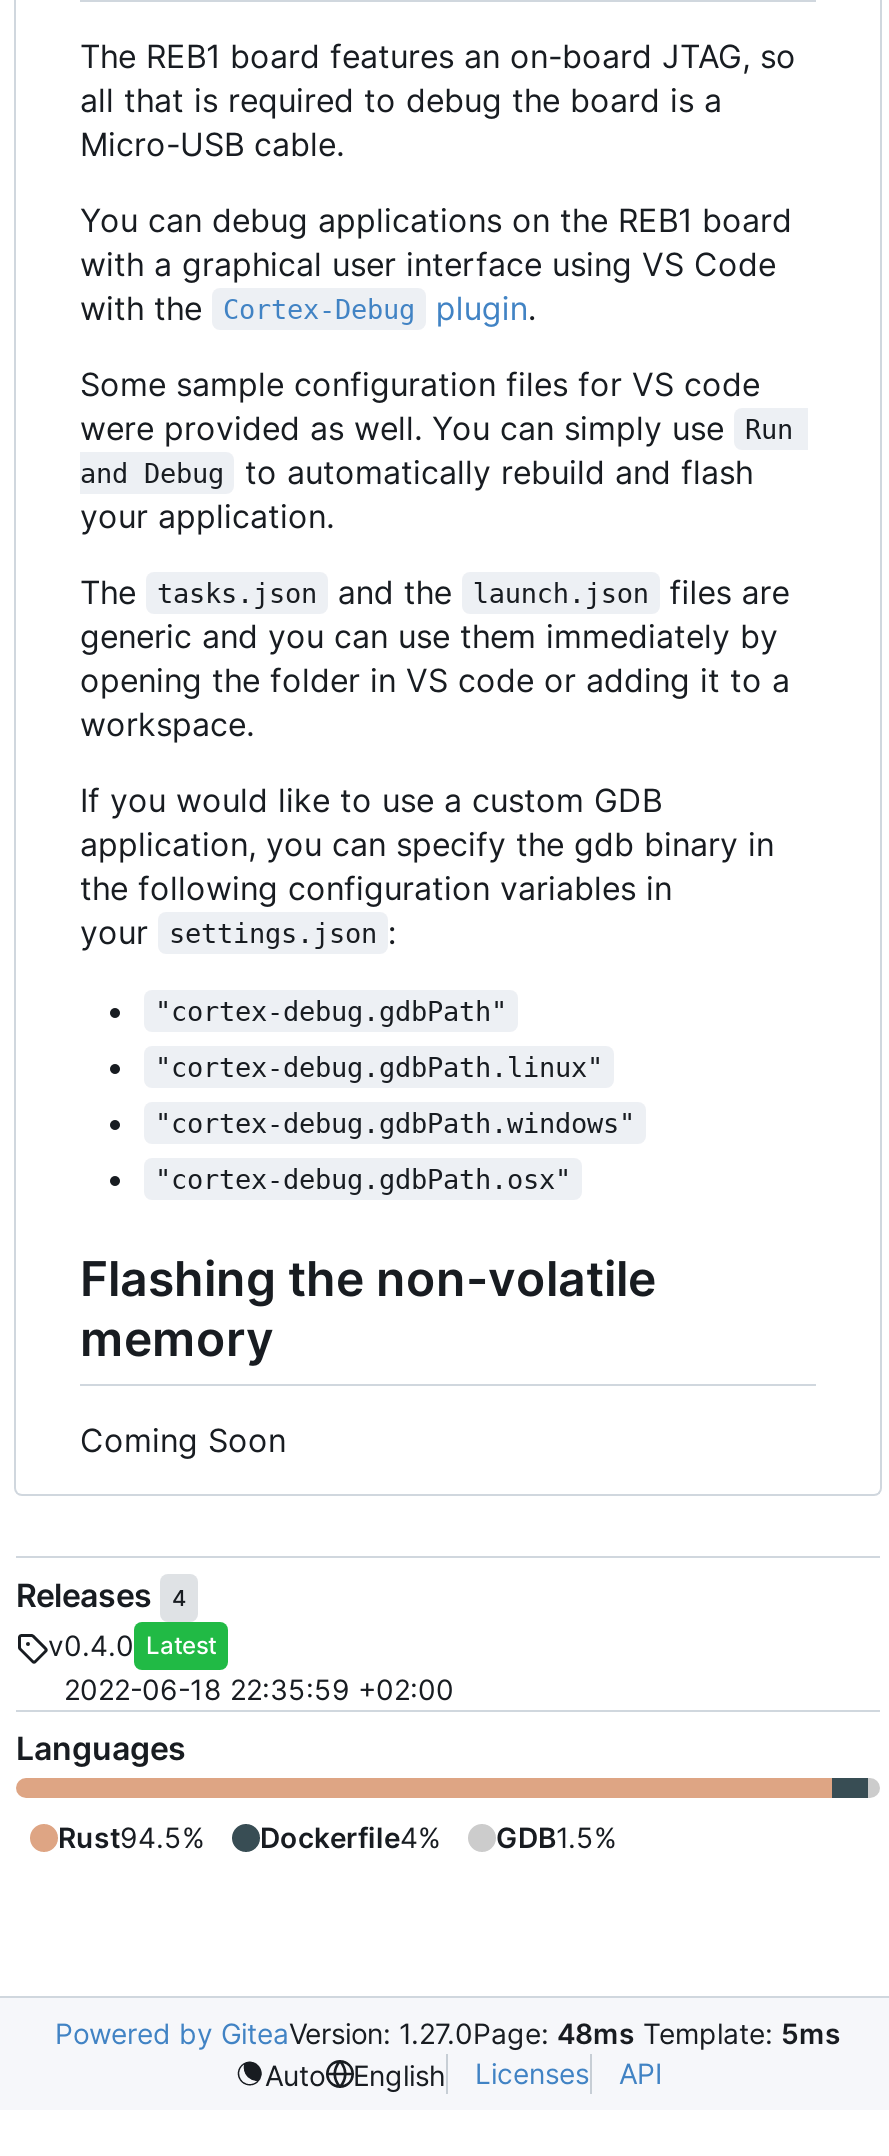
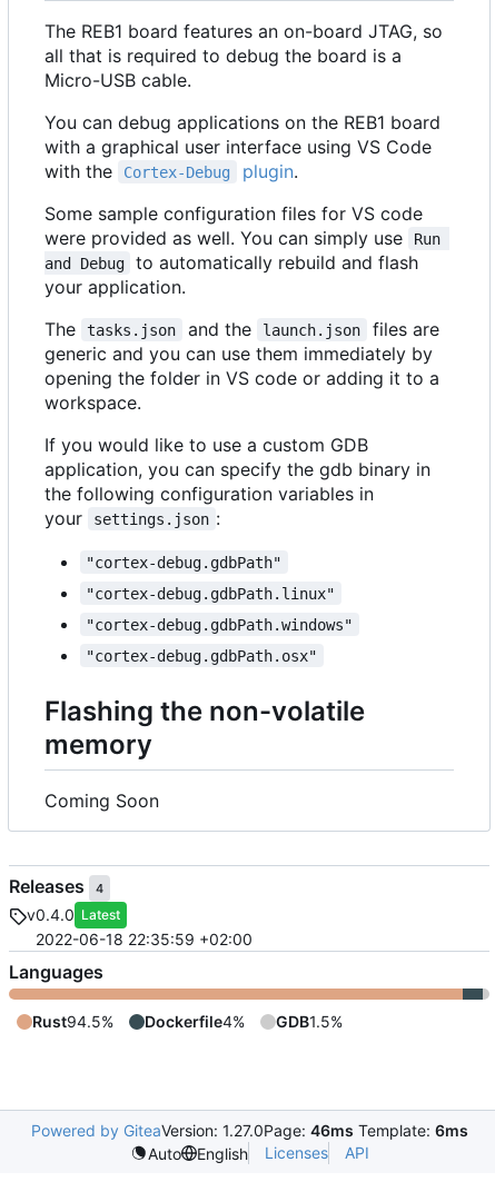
[55,2016,841,2050] Powered by GiteaVersion: 1.27.0Page: 48ms Template: 5ms -> [31,1121,468,1140] Powered by GiteaVersion: 1.27.0Page: 46ms Template: 6ms

